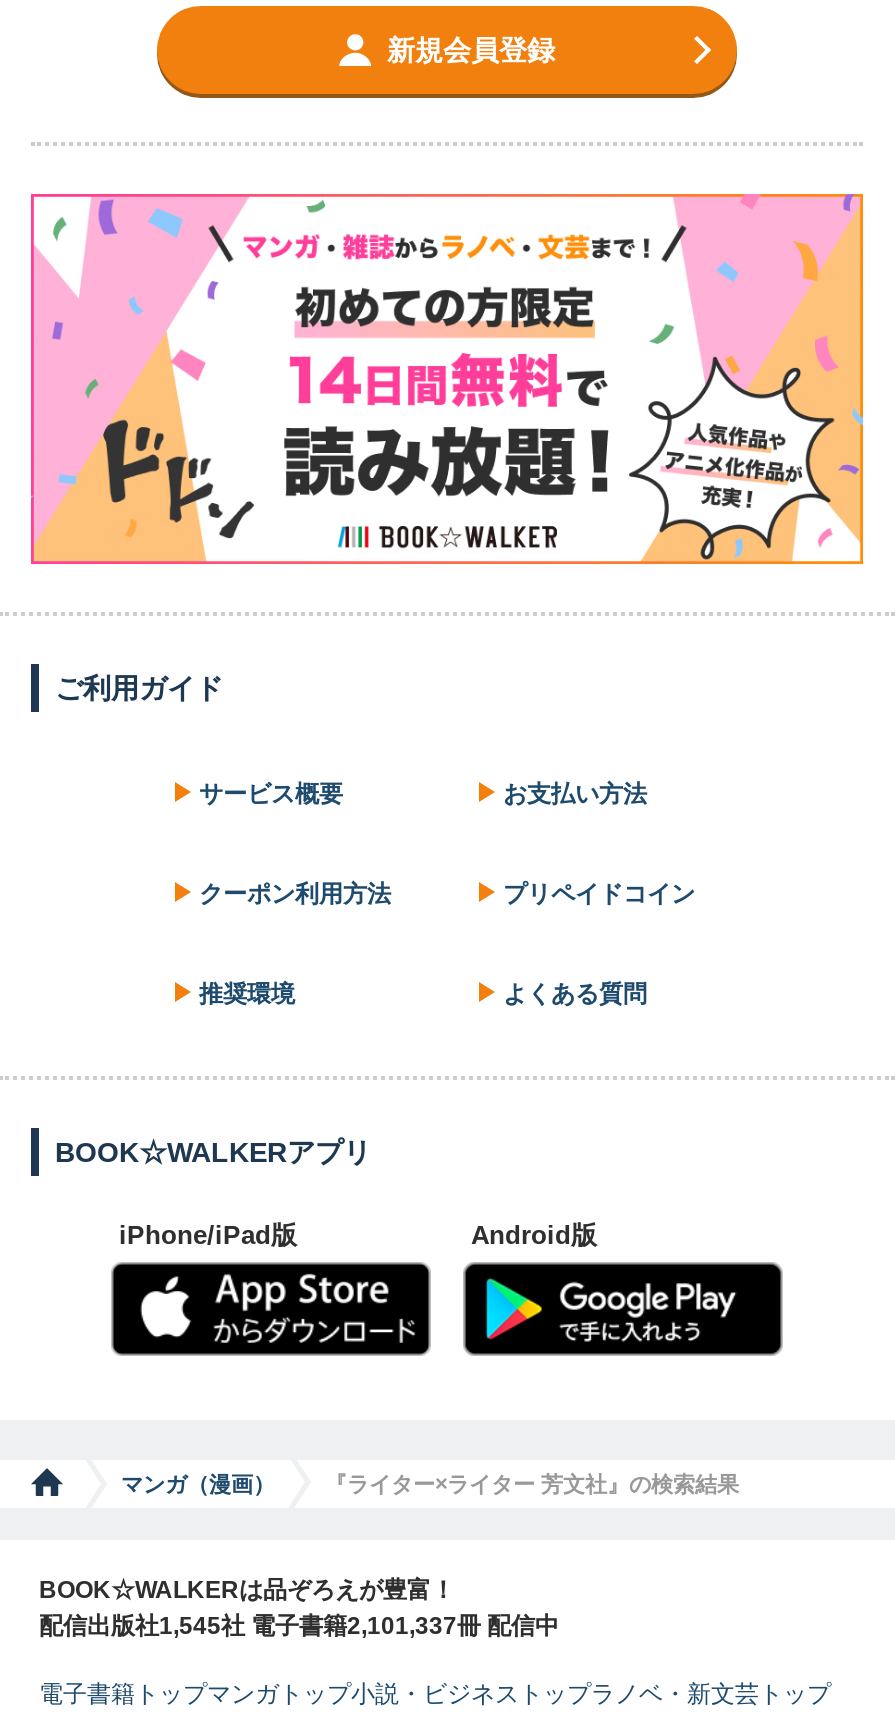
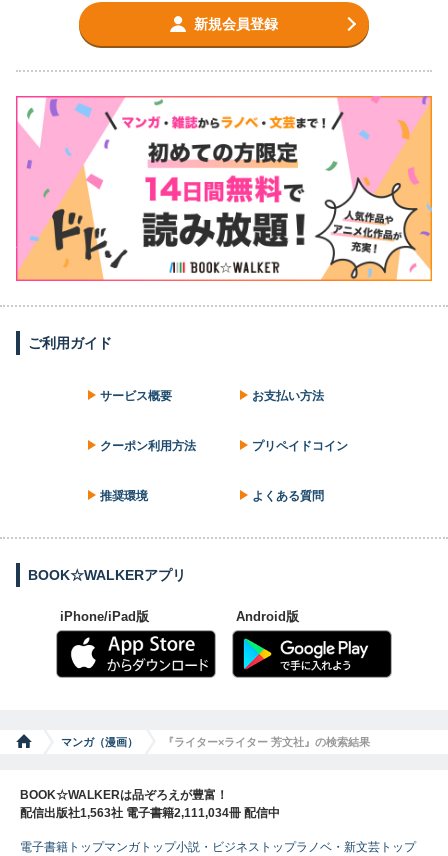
[39,1612,559,1640] 配信出版社1,545社 電子書籍2,101,337冊 配信中 -> [20,805,280,819] 配信出版社1,563社 電子書籍2,111,034冊 配信中

